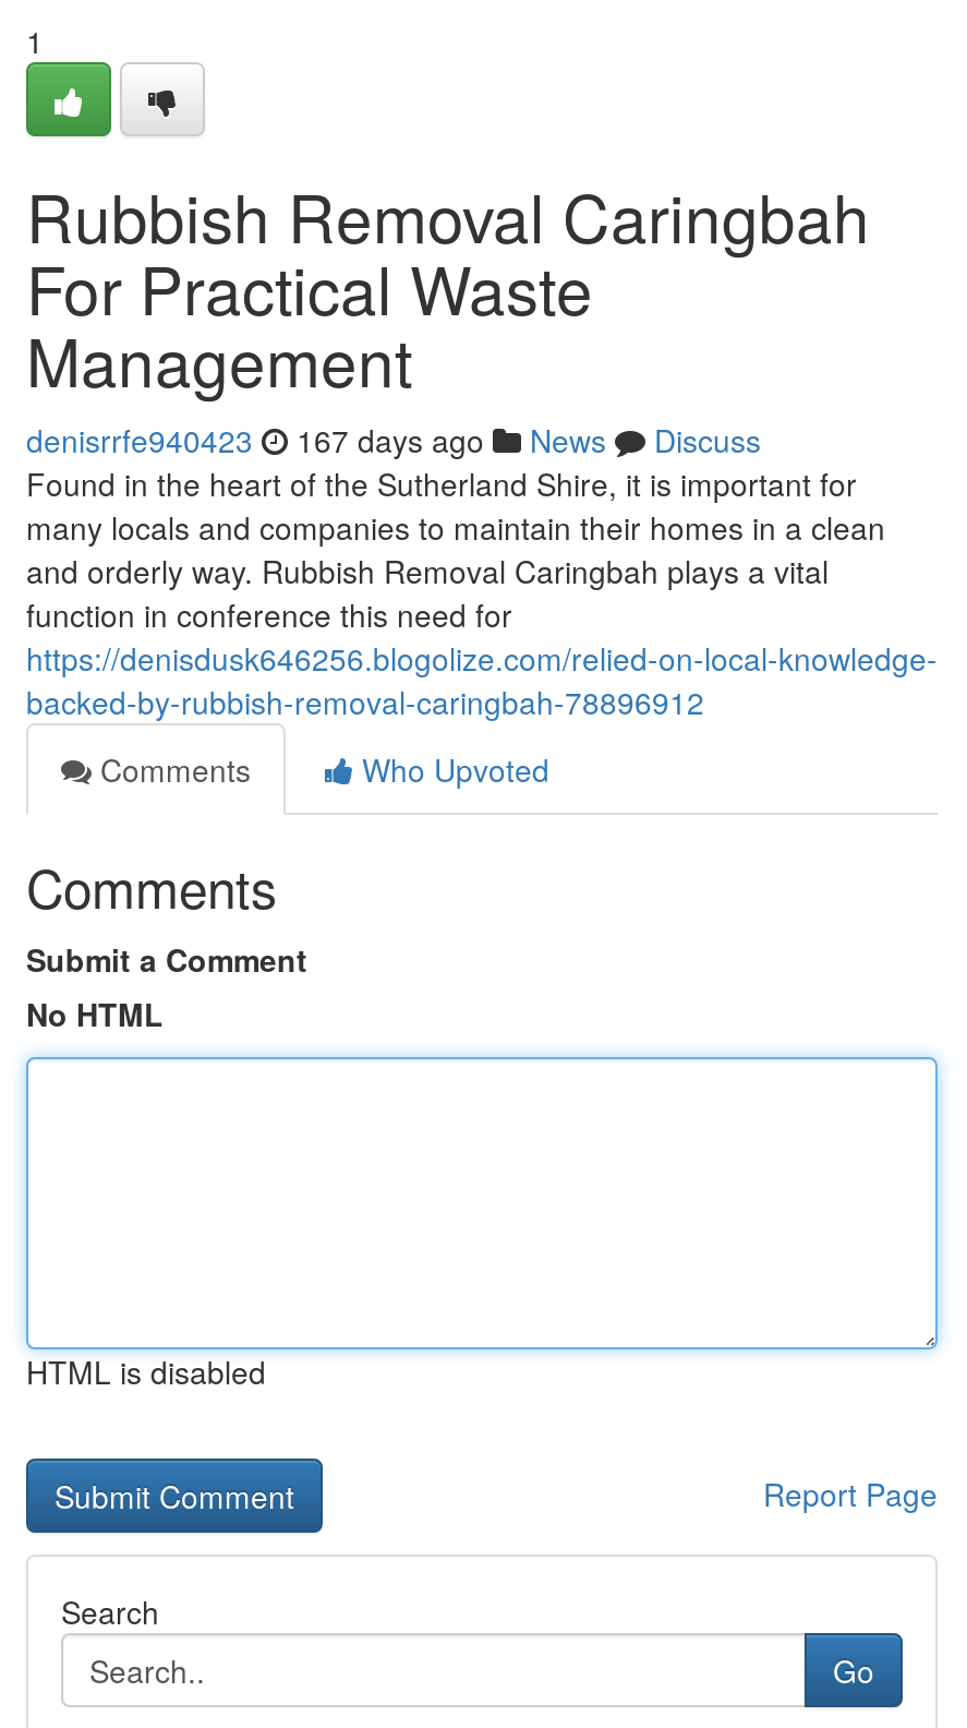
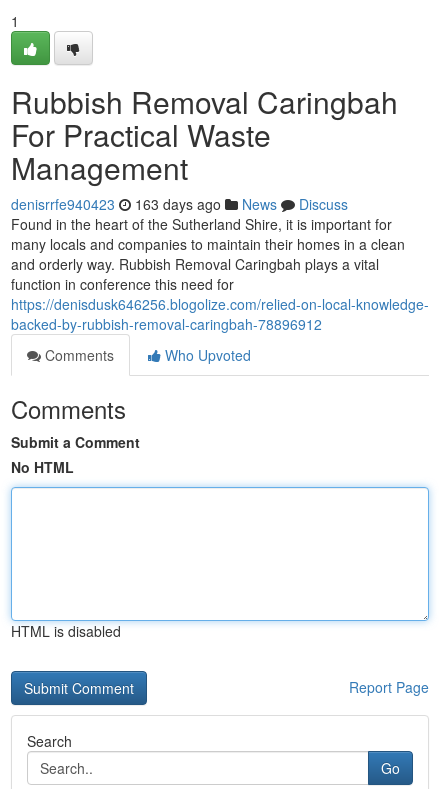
[26,418,761,461] denisrrfe940423 167 days ago News Discuss -> [11,194,348,214] denisrrfe940423 163 days ago News Discuss

